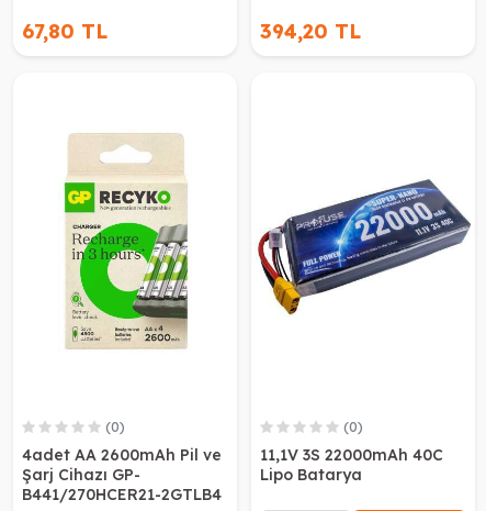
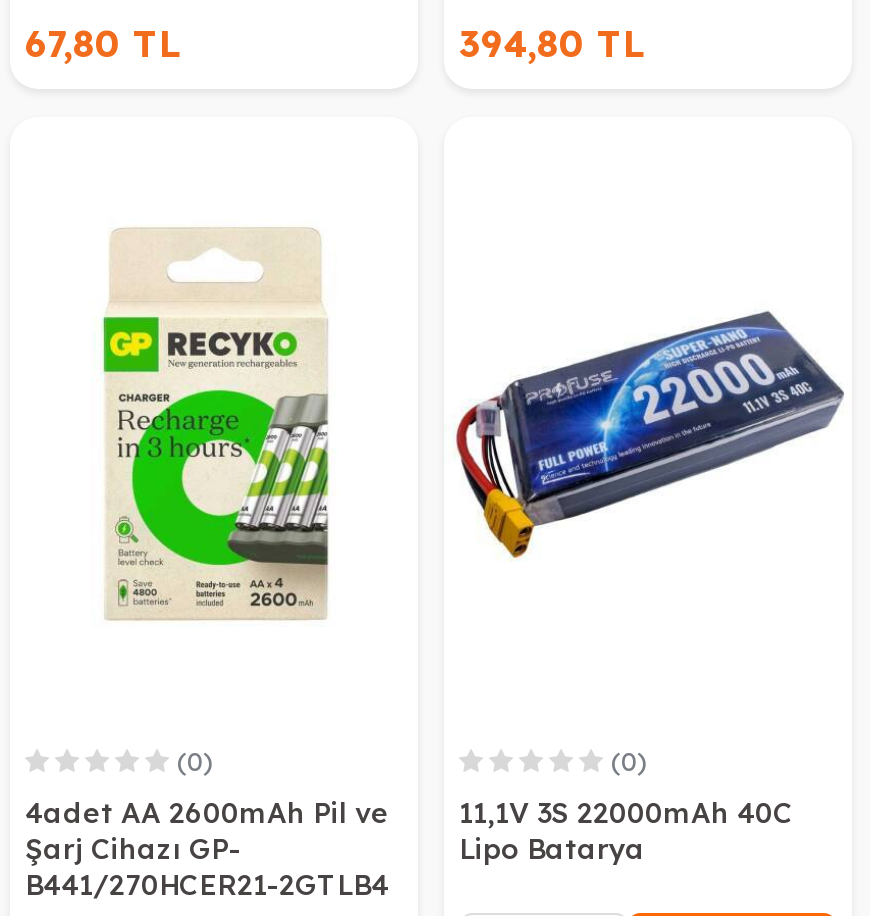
[259,19,360,44] 394,20 TL -> [459,20,645,66] 394,80 TL

